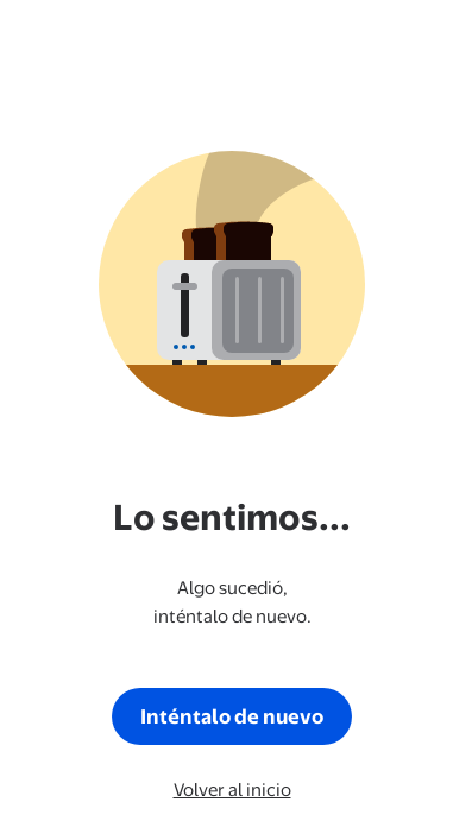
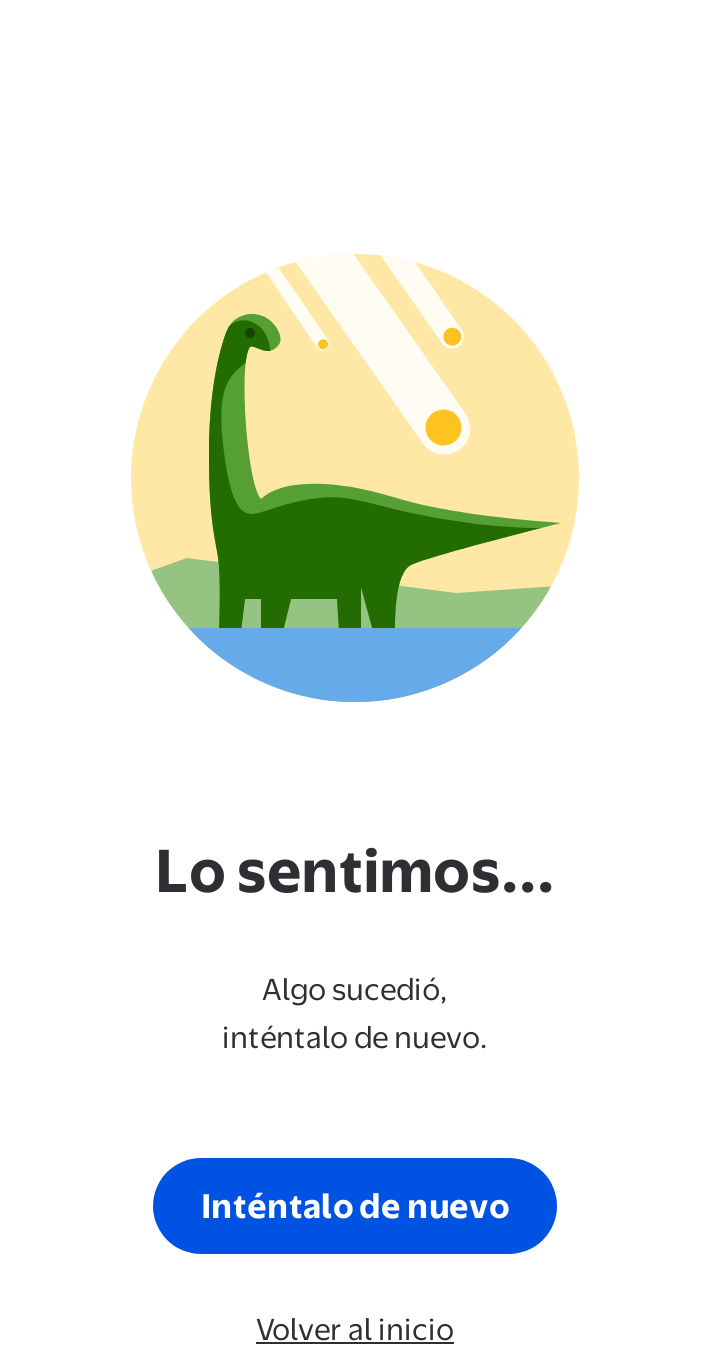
[112,151,350,418] [image] -> [151,256,559,704] [image]

